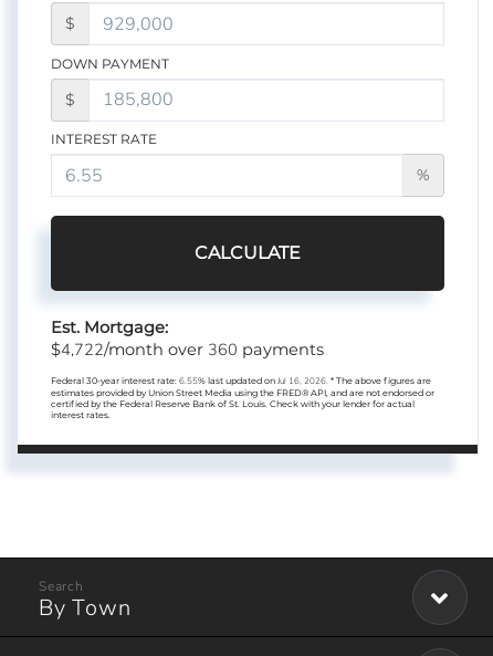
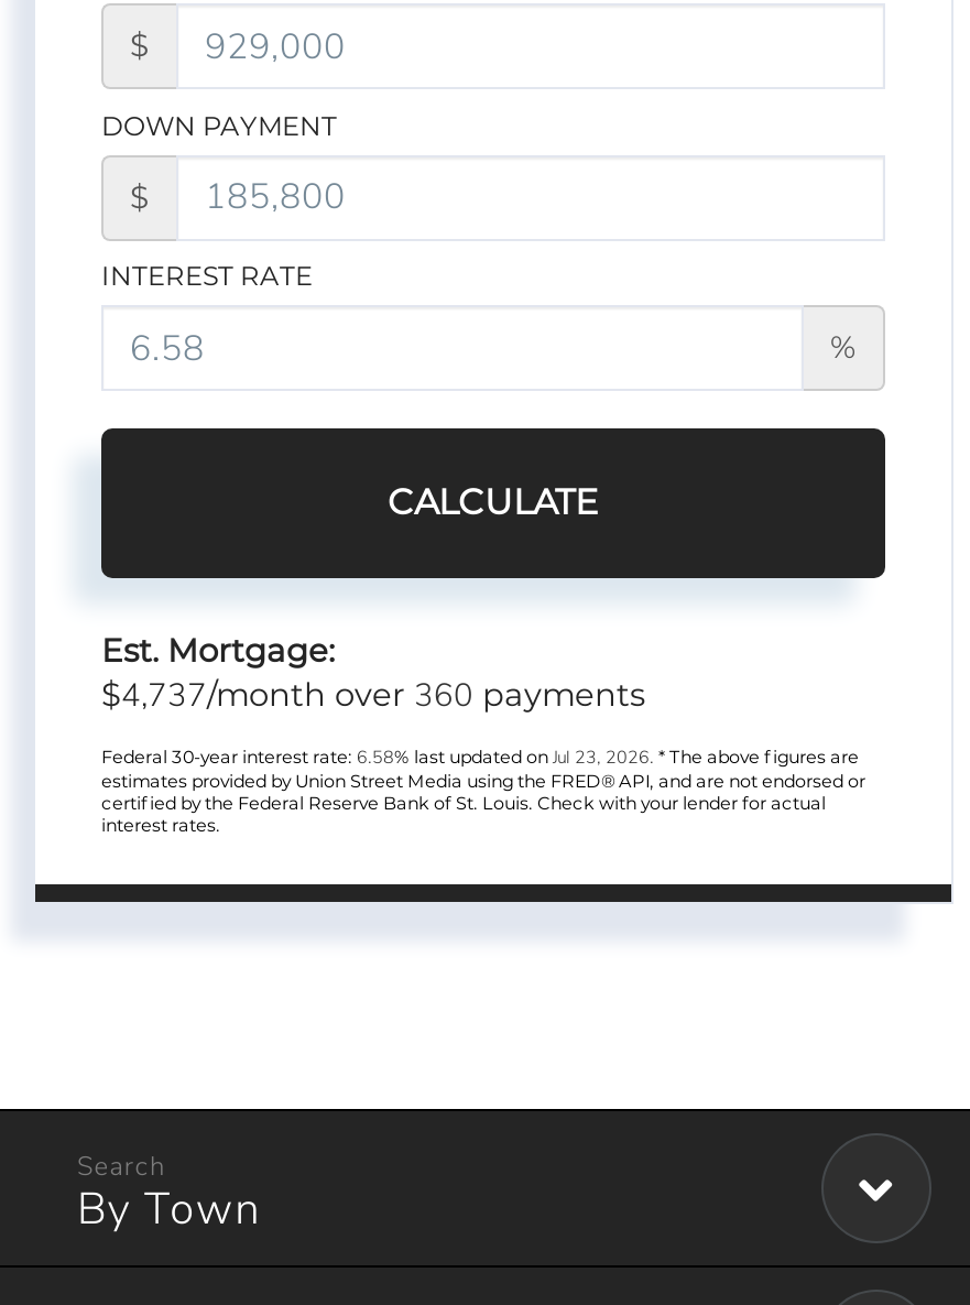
[51,338,324,360] $4,722/month over 360 payments -> [101,672,645,716] $4,737/month over 360 payments
[51,375,431,387] Federal 30-year interest rate: 6.55% last updated on Jul 16, 2026. * The above figures are -> [101,745,859,769] Federal 30-year interest rate: 6.58% last updated on Jul 23, 2026. * The above figures are

